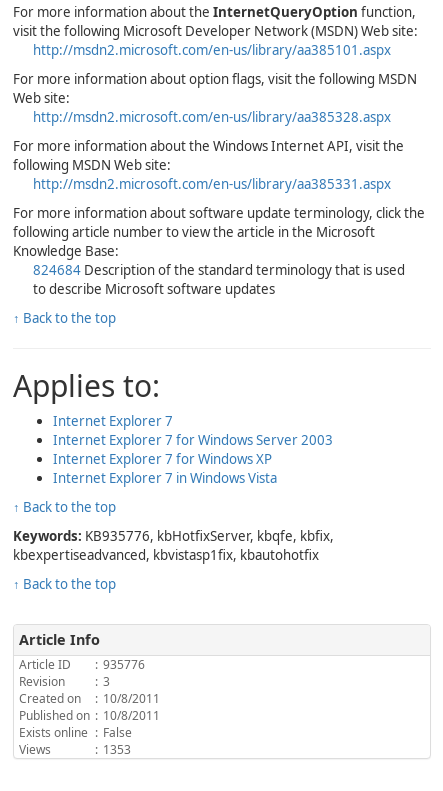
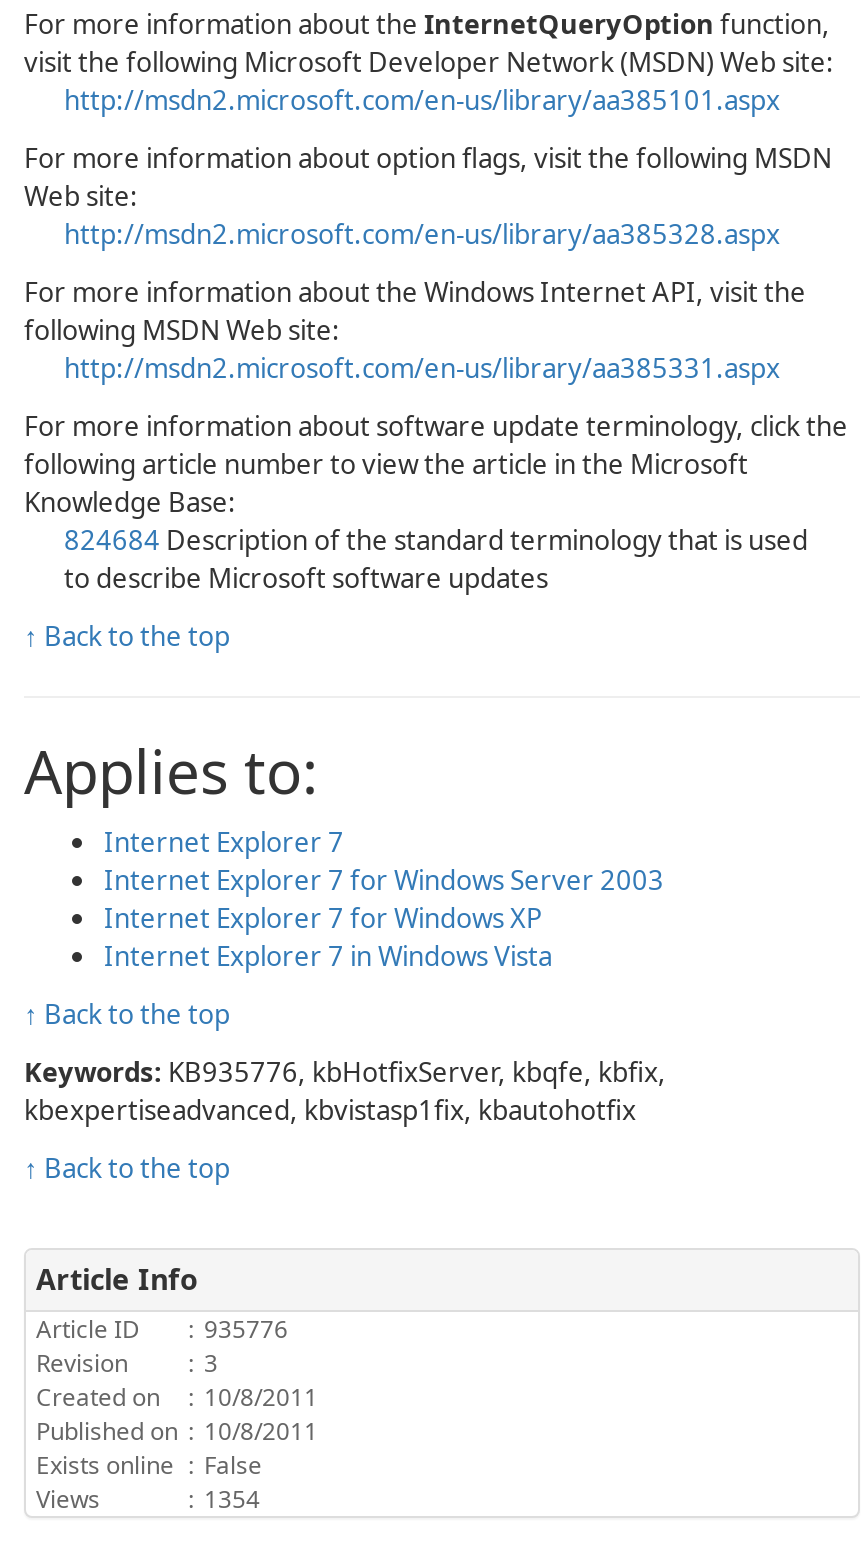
[95,741,131,758] : 1353 -> [188,1482,260,1516] : 1354

